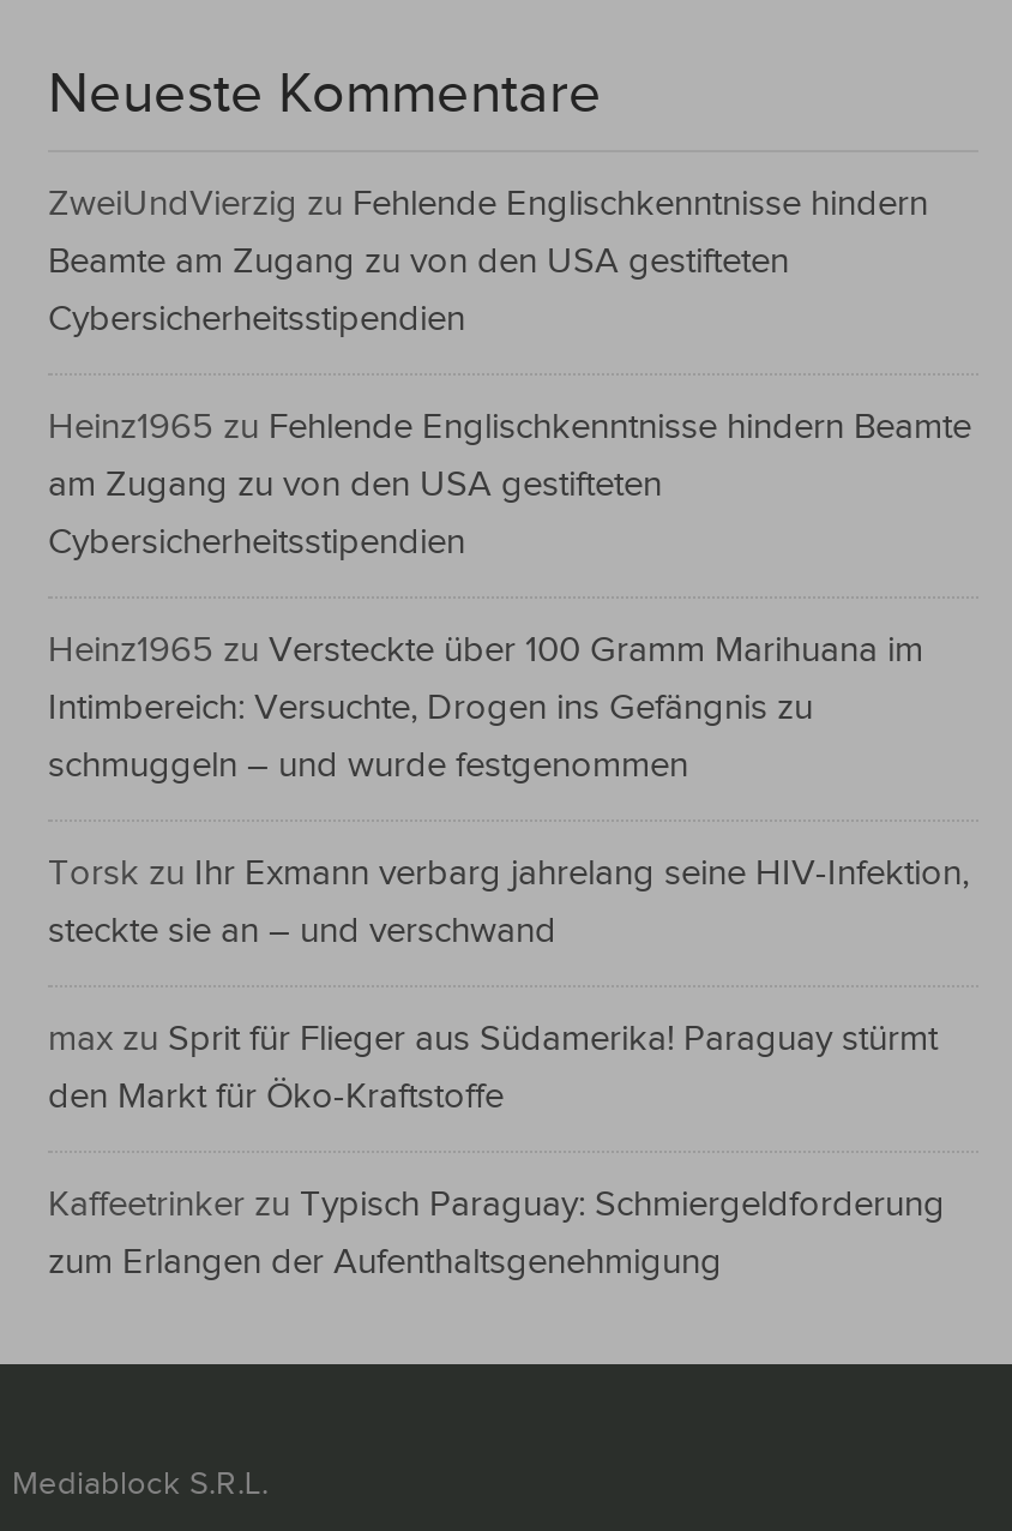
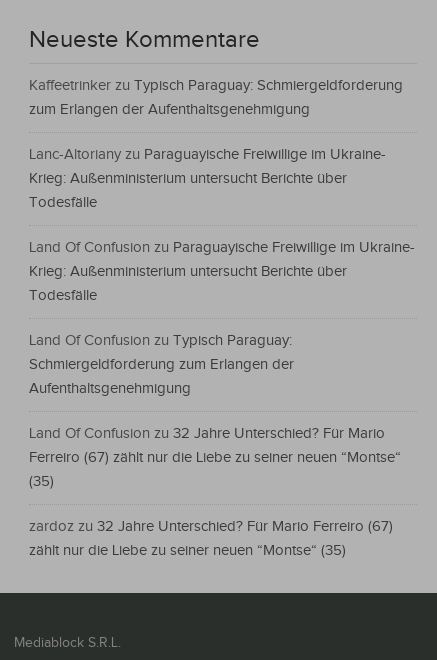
[48,184,971,1117] ZweiUndVierzig zu Fehlende Englischkenntnisse hindern | Beamte am Zugang zu von den USA gestifteten | Cybersicherheitsstipendien | Heinz1965 zu Fehlende Englischkenntnisse hindern Beamte | am Zugang zu von den USA gestifteten | Cybersicherheitsstipendien | Heinz1965 zu Versteckte über 100 Gramm Marihuana im | Intimbereich: Versuchte, Drogen ins Gefängnis zu | schmuggeln – und wurde festgenommen | Torsk zu Ihr Exmann verbarg jahrelang seine HIV-Infektion, | steckte sie an – und verschwand | max zu Sprit für Flieger aus Südamerika! Paraguay stürmt | den Markt für Öko-Kraftstoffe -> none
moved [48,1184,945,1283] -> [29,77,403,118]: Kaffeetrinker zu Typisch Paraguay: Schmiergeldforderung | zum Erlangen der Aufenthaltsgenehmigung
none -> [29,146,415,559] Lanc-Altoriany zu Paraguayische Freiwillige im Ukraine- | Krieg: Außenministerium untersucht Berichte über | Todesfälle | Land Of Confusion zu Paraguayische Freiwillige im Ukraine- | Krieg: Außenministerium untersucht Berichte über | Todesfälle | Land Of Confusion zu Typisch Paraguay: | Schmiergeldforderung zum Erlangen der | Aufenthaltsgenehmigung | Land Of Confusion zu 32 Jahre Unterschied? Für Mario | Ferreiro (67) zählt nur die Liebe zu seiner neuen “Montse“ | (35) | zardoz zu 32 Jahre Unterschied? Für Mario Ferreiro (67) | zählt nur die Liebe zu seiner neuen “Montse“ (35)

